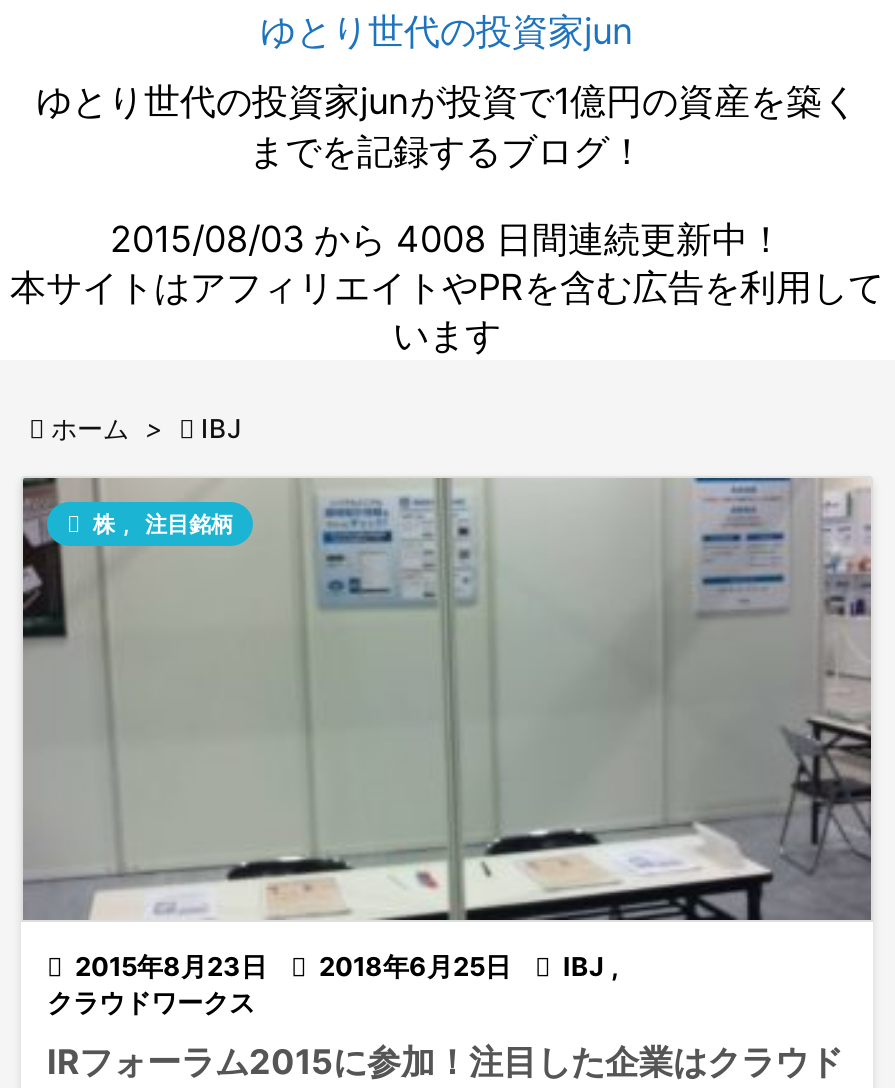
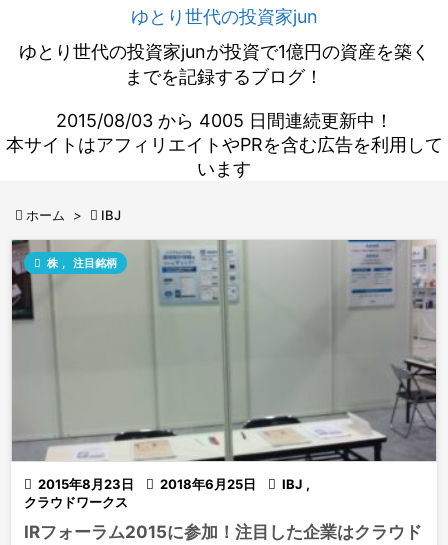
[110,218,784,260] 2015/08/03 から 4008 日間連続更新中！ -> [55,110,392,131] 2015/08/03 から 4005 日間連続更新中！

